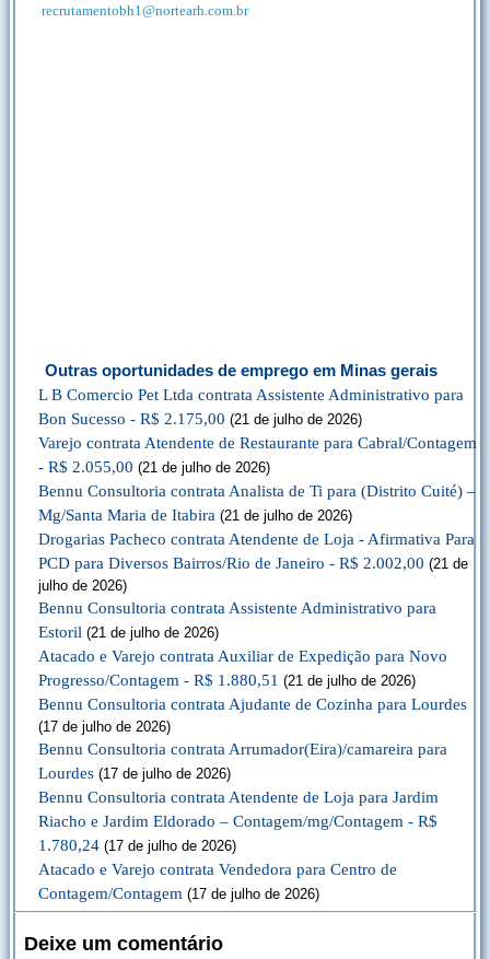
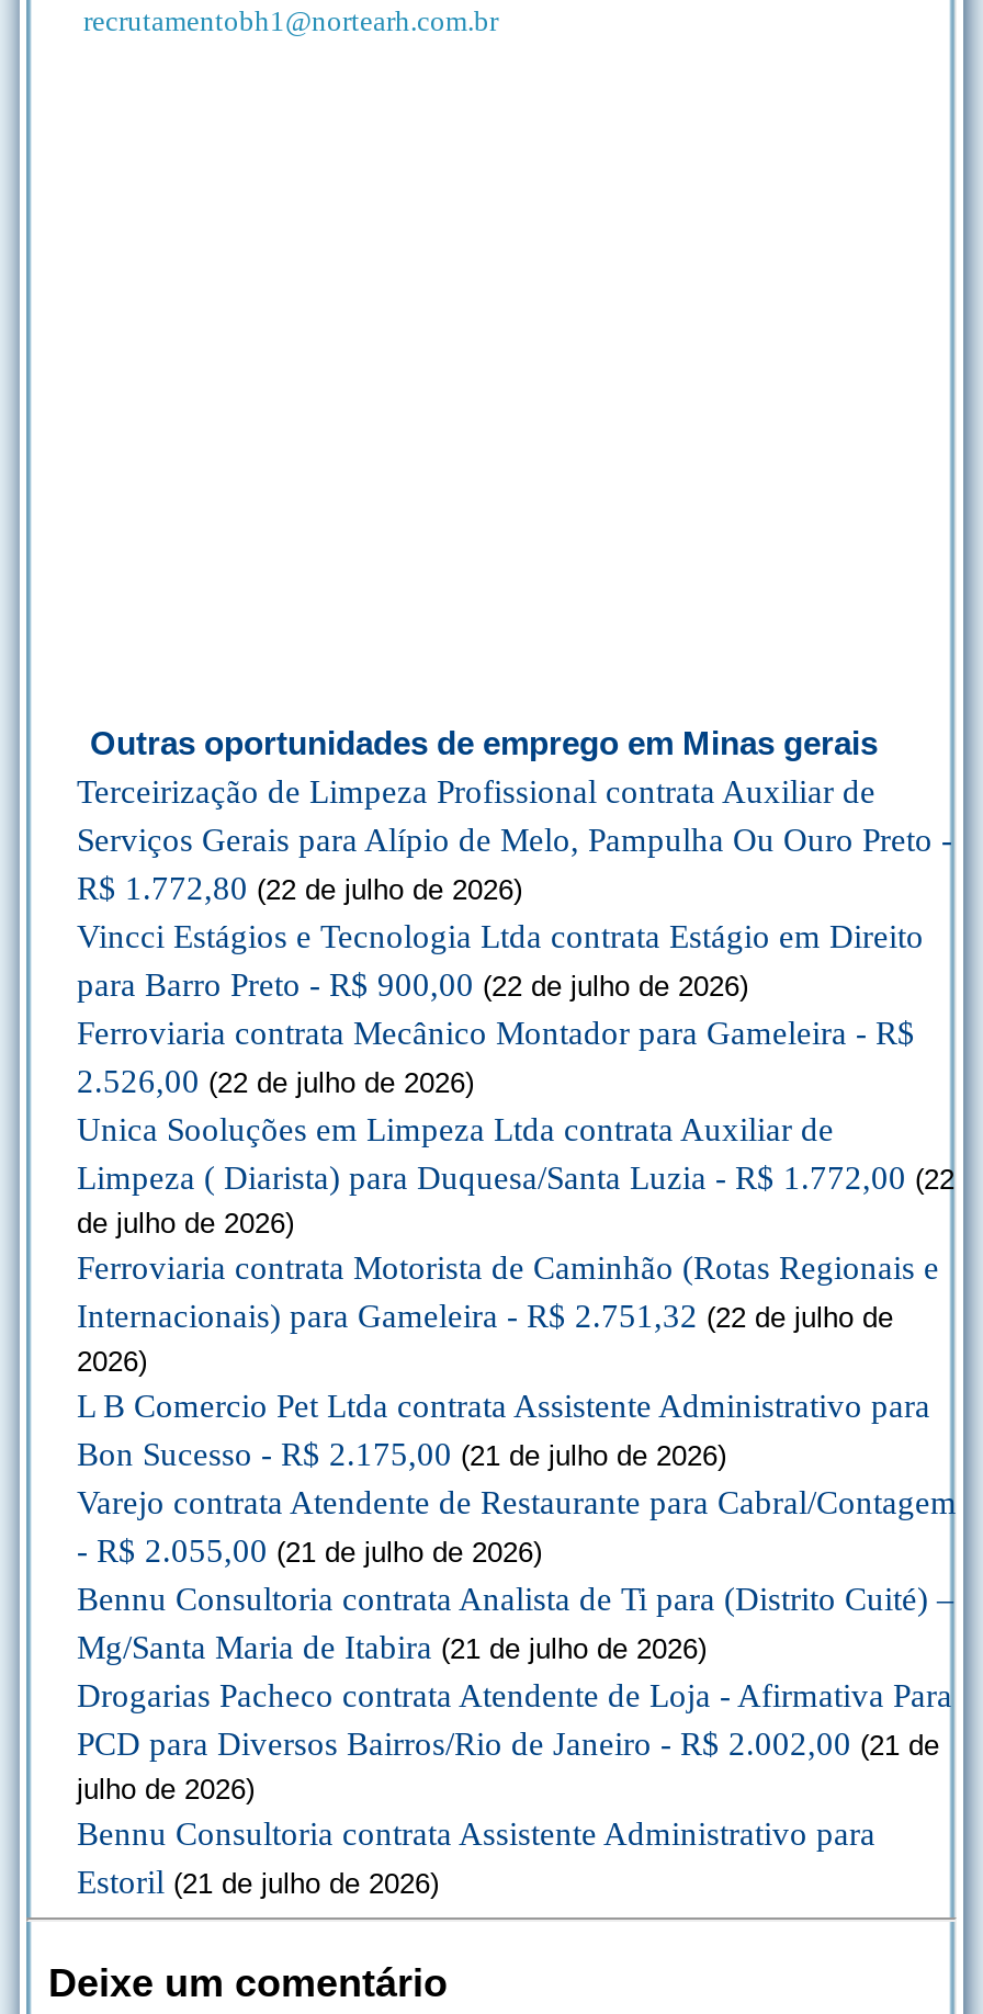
none -> [77,774,954,1378] Terceirização de Limpeza Profissional contrata Auxiliar de | Serviços Gerais para Alípio de Melo, Pampulha Ou Ouro Preto - | R$ 1.772,80 (22 de julho de 2026) | Vincci Estágios e Tecnologia Ltda contrata Estágio em Direito | para Barro Preto - R$ 900,00 (22 de julho de 2026) | Ferroviaria contrata Mecânico Montador para Gameleira - R$ | 2.526,00 (22 de julho de 2026) | Unica Sooluções em Limpeza Ltda contrata Auxiliar de | Limpeza ( Diarista) para Duquesa/Santa Luzia - R$ 1.772,00 (22 | de julho de 2026) | Ferroviaria contrata Motorista de Caminhão (Rotas Regionais e | Internacionais) para Gameleira - R$ 2.751,32 (22 de julho de | 2026)
moved [38,386,477,641] -> [77,1389,957,1900]: L B Comercio Pet Ltda contrata Assistente Administrativo para | Bon Sucesso - R$ 2.175,00 (21 de julho de 2026) | Varejo contrata Atendente de Restaurante para Cabral/Contagem | ... | Bennu Consultoria contrata Assistente Administrativo para | Estoril (21 de julho de 2026)
[38,647,467,902] Atacado e Varejo contrata Auxiliar de Expedição para Novo | Progresso/Contagem - R$ 1.880,51 (21 de julho de 2026) | Bennu Consultoria contrata Ajudante de Cozinha para Lourdes | (17 de julho de 2026) | Bennu Consultoria contrata Arrumador(Eira)/camareira para | Lourdes (17 de julho de 2026) | Bennu Consultoria contrata Atendente de Loja para Jardim | Riacho e Jardim Eldorado – Contagem/mg/Contagem - R$ | 1.780,24 (17 de julho de 2026) | Atacado e Varejo contrata Vendedora para Centro de | Contagem/Contagem (17 de julho de 2026) -> none

